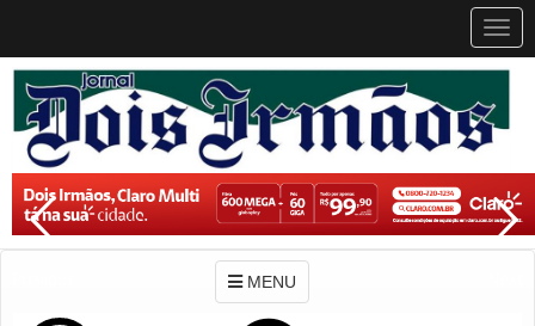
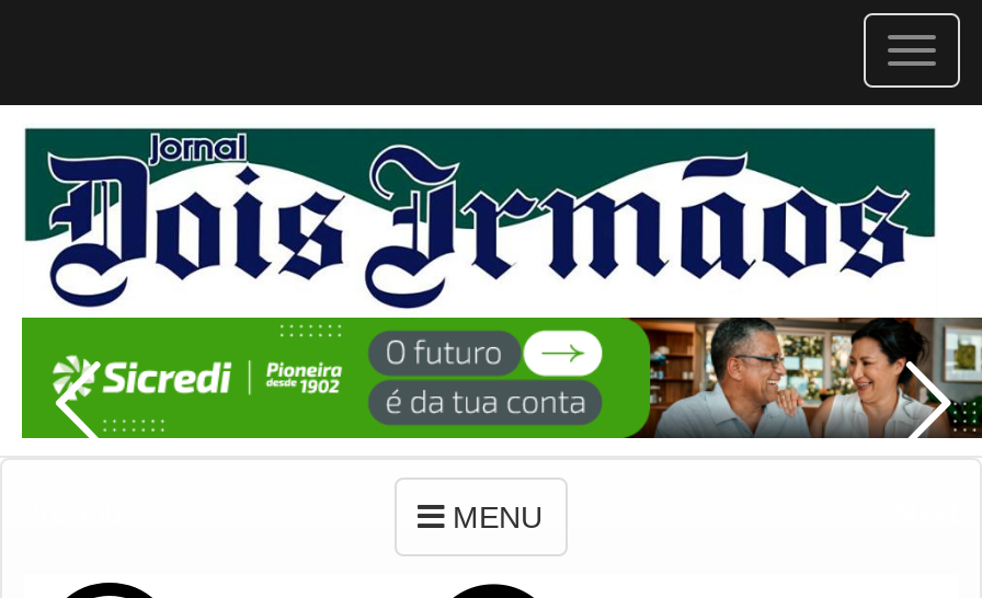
[11,172,531,239] [image] -> [20,315,975,440] [image]

